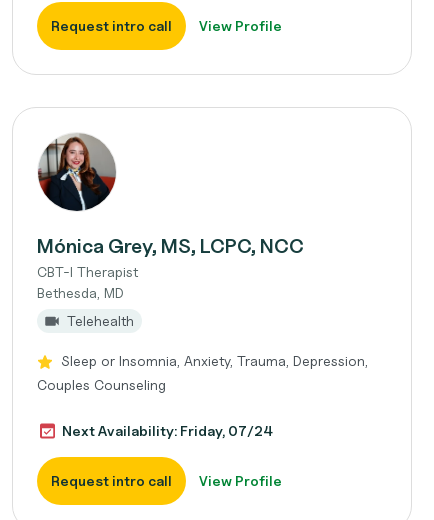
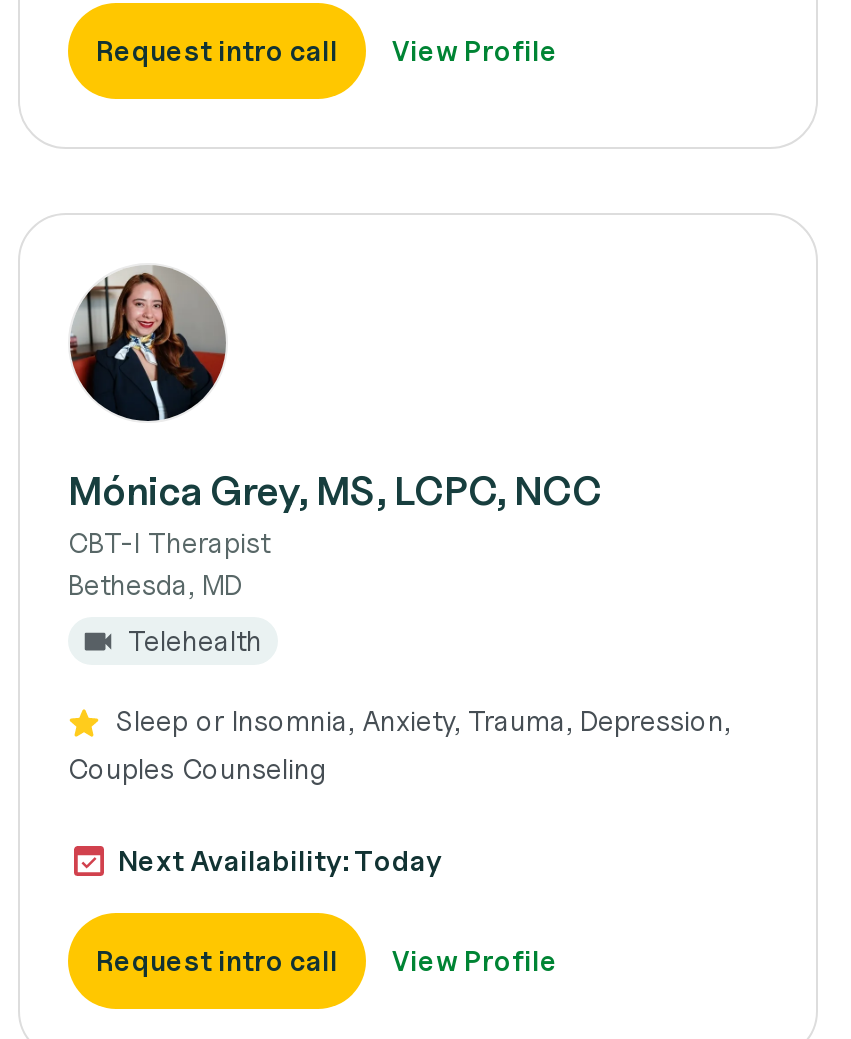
[62,422,273,439] Next Availability: Friday, 07/24 -> [118,843,442,877] Next Availability: Today

